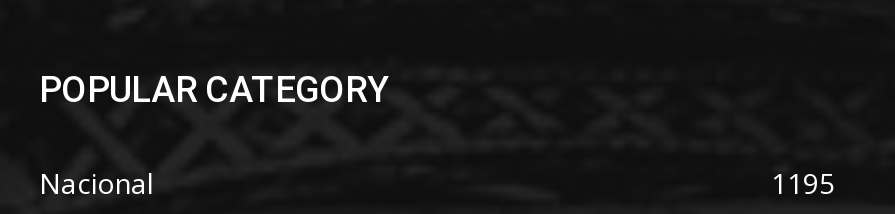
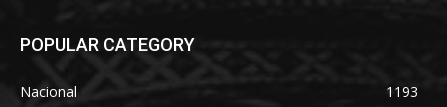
[771,163,835,201] 1195 -> [386,82,418,101] 1193

